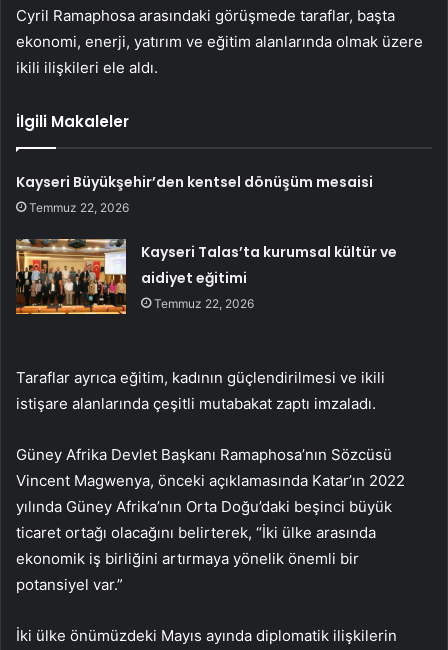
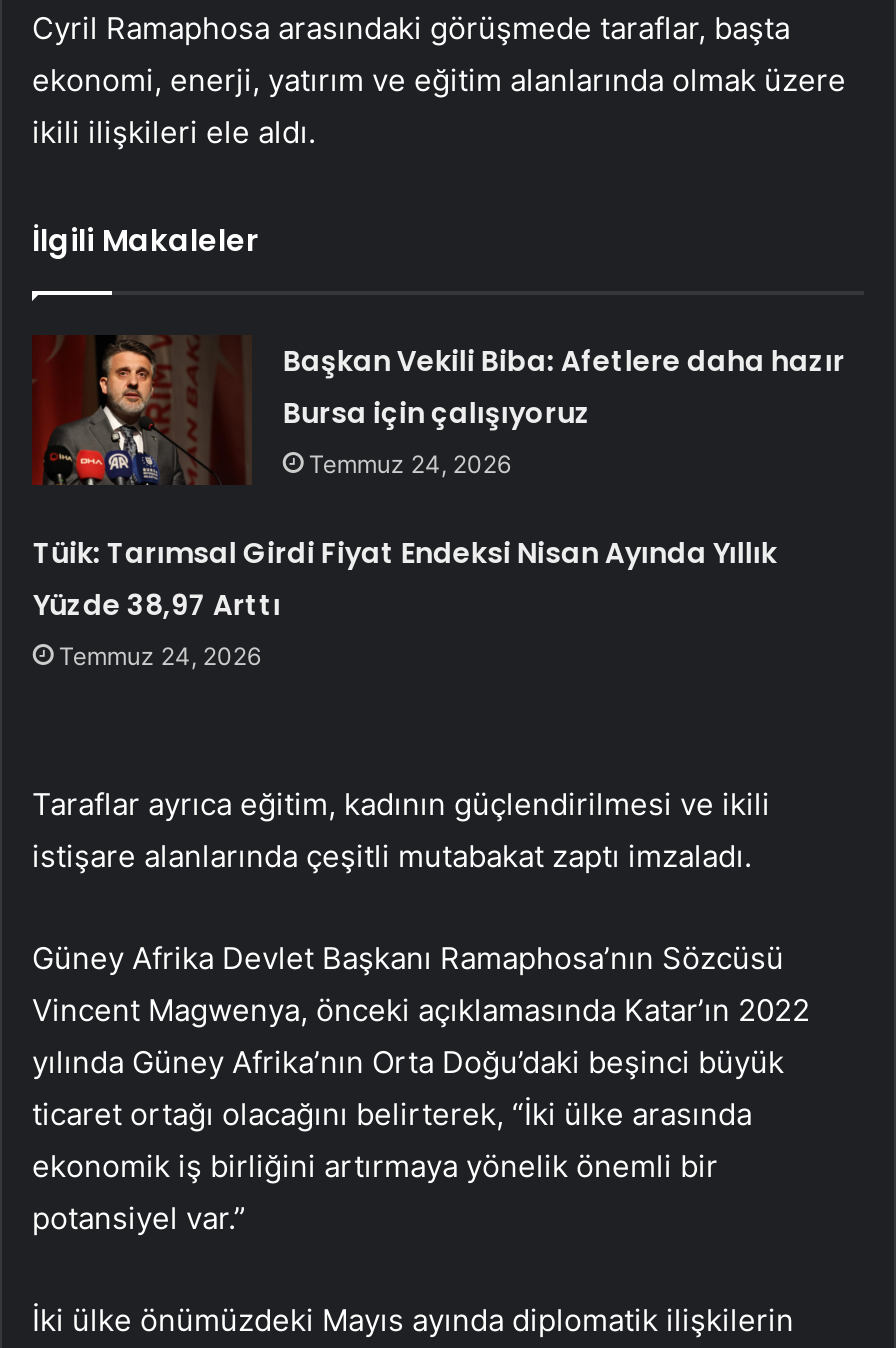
[16,172,373,215] Kayseri Büyükşehir’den kentsel dönüşüm mesaisi | Temmuz 22, 2026 -> [283,340,845,478] Başkan Vekili Biba: Afetlere daha hazır | Bursa için çalışıyoruz | Temmuz 24, 2026
[141,242,397,311] Kayseri Talas’ta kurumsal kültür ve | aidiyet eğitimi | Temmuz 22, 2026 -> [33,532,777,670] Tüik: Tarımsal Girdi Fiyat Endeksi Nisan Ayında Yıllık | Yüzde 38,97 Arttı | Temmuz 24, 2026

